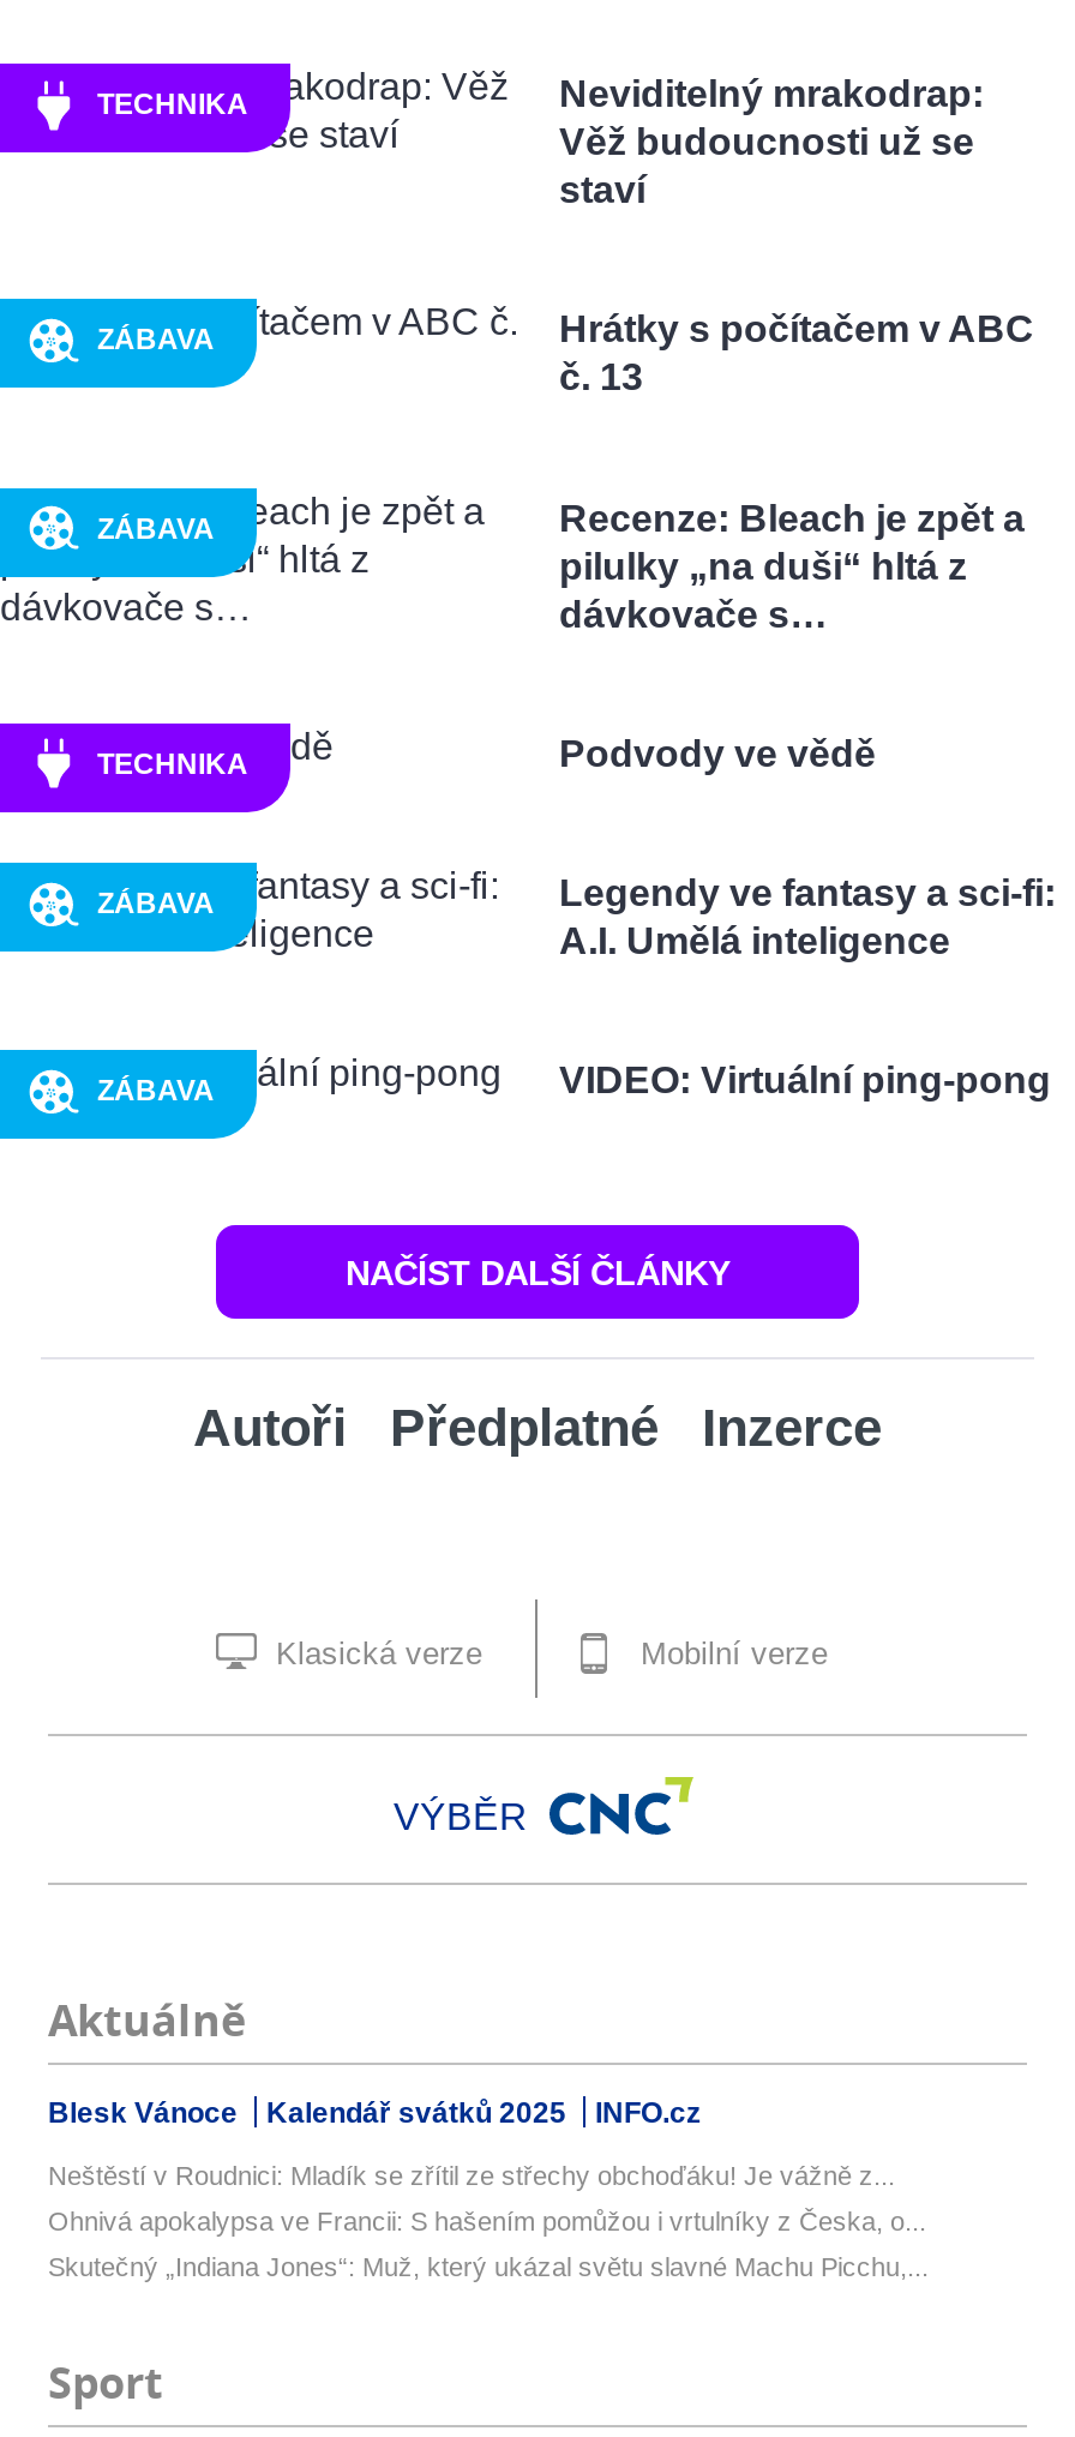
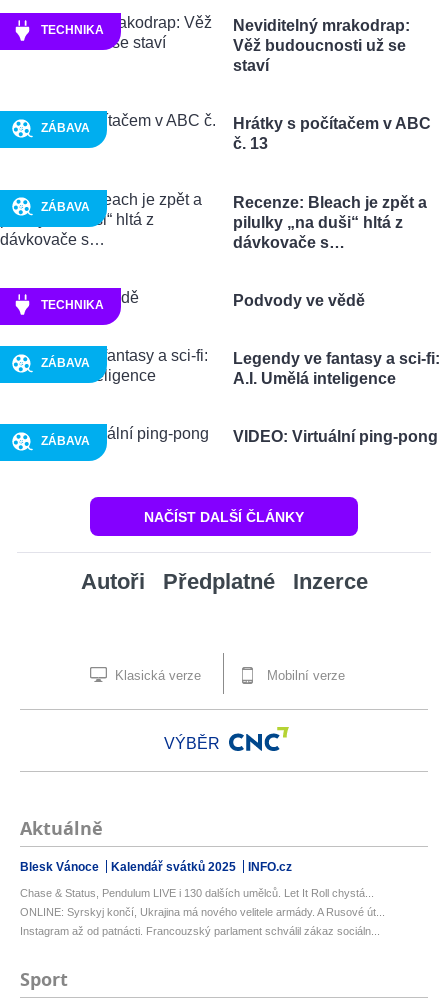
[48,2162,895,2191] Neštěstí v Roudnici: Mladík se zřítil ze střechy obchoďáku! Je vážně z... -> [20,887,374,899] Chase & Status, Pendulum LIVE i 130 dalších umělců. Let It Roll chystá...
[48,2208,926,2236] Ohnivá apokalypsa ve Francii: S hašením pomůžou i vrtulníky z Česka, o... -> [20,906,385,918] ONLINE: Syrskyj končí, Ukrajina má nového velitele armády. A Rusové út...
[48,2253,929,2282] Skutečný „Indiana Jones“: Muž, který ukázal světu slavné Machu Picchu,... -> [20,925,380,937] Instagram až od patnácti. Francouzský parlament schválil zákaz sociáln...

